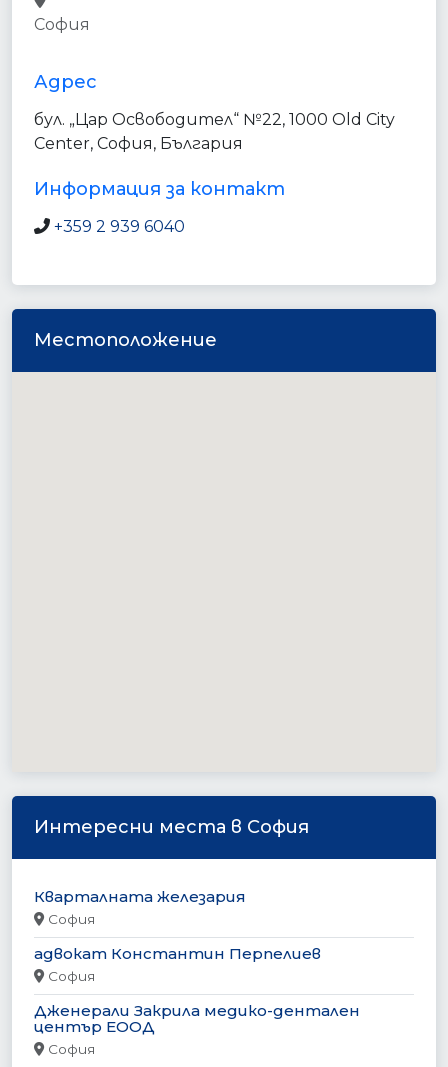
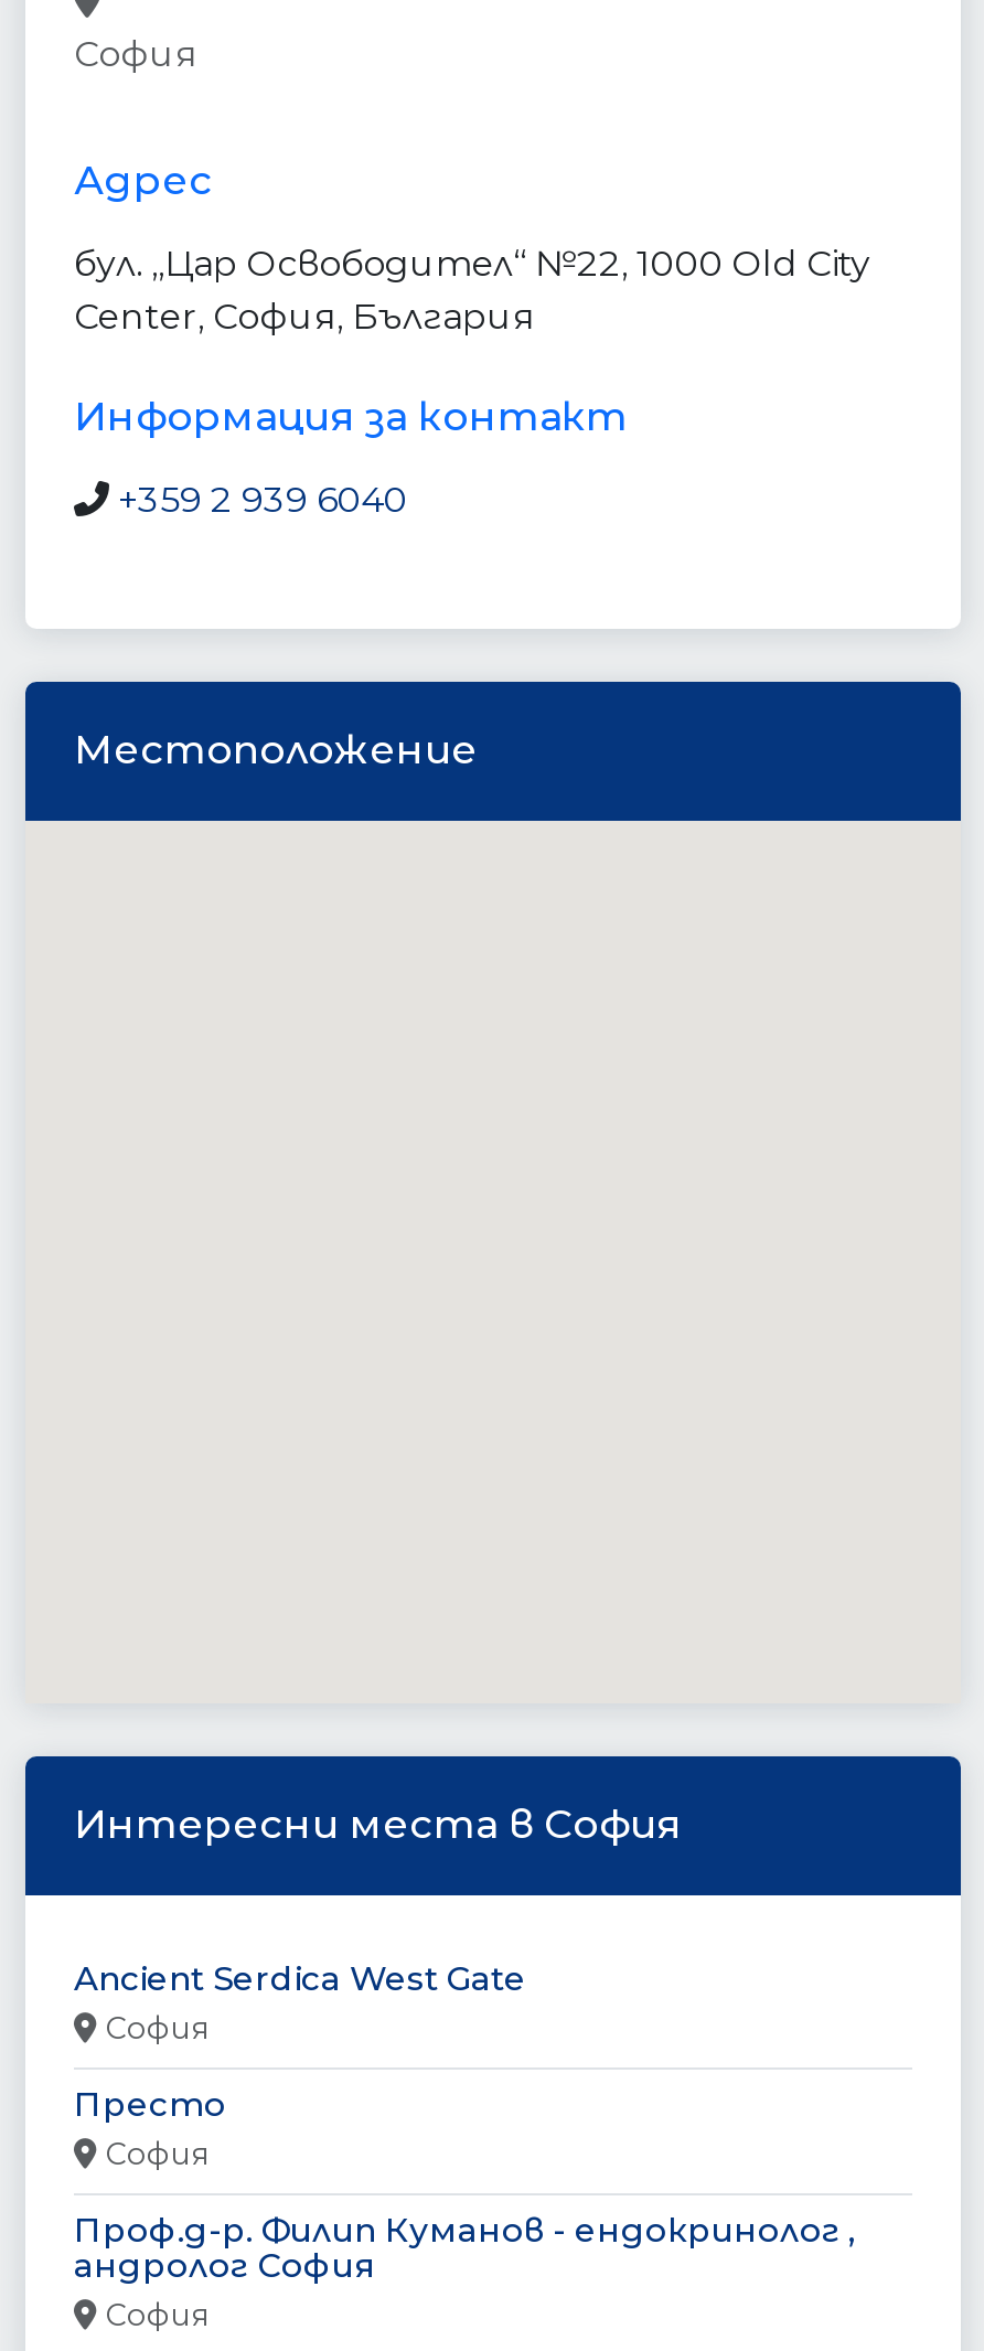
[34,887,246,906] Кварталната железария -> [74,1957,526,1999] Ancient Serdica West Gate
[34,944,321,963] адвокат Константин Перпелиев -> [74,2083,226,2125] Престо
[34,1001,360,1036] Дженерали Закрила медико-дентален | център EООД -> [74,2209,855,2286] Проф.д-р. Филип Куманов - ендокринолог , | андролог София

